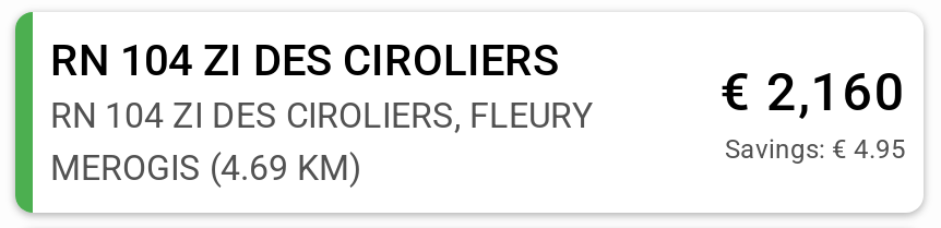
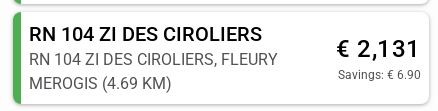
[720,63,906,166] € 2,160 | Savings: € 4.95 -> [336,35,421,82] € 2,131 | Savings: € 6.90

